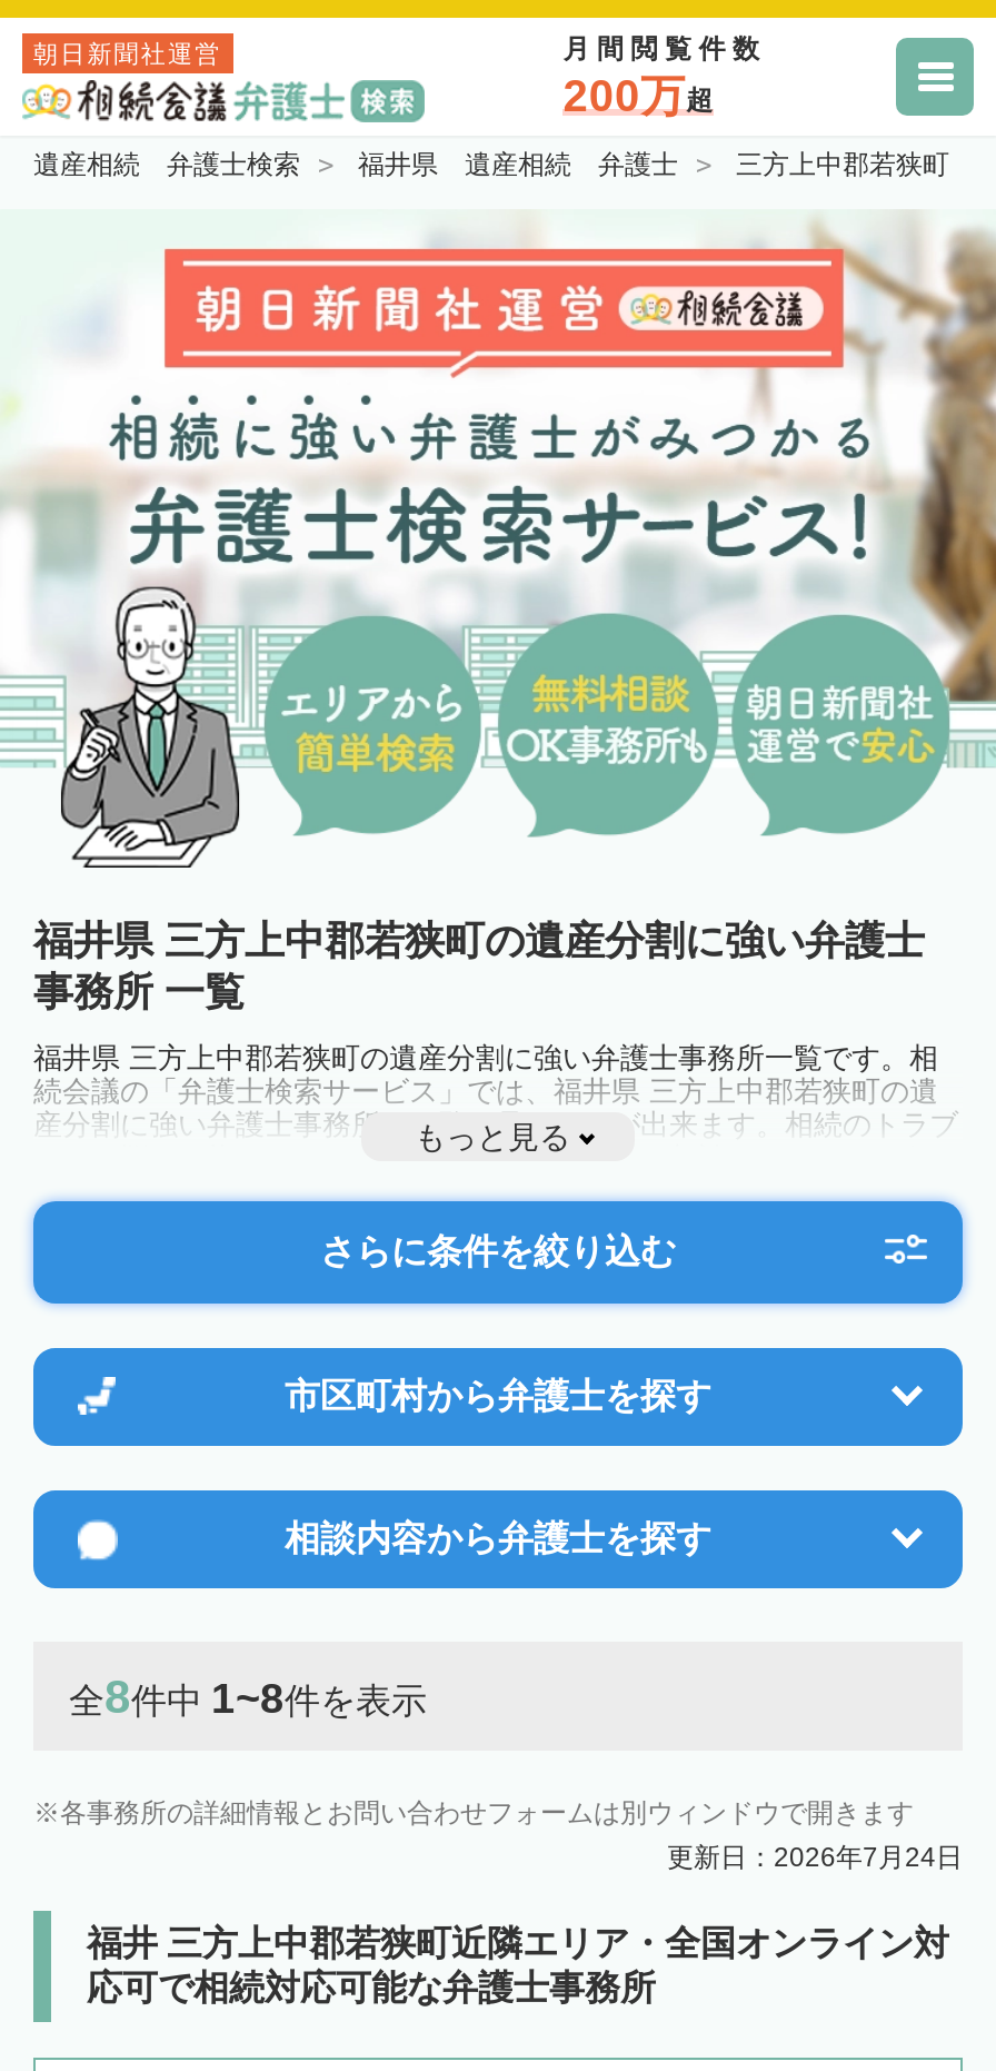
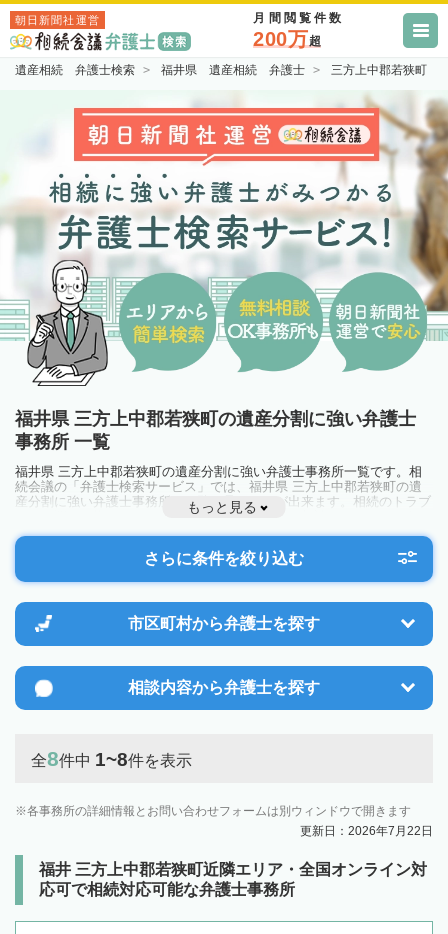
[667,1842,963,1873] 更新日：2026年7月24日 -> [300,824,433,838] 更新日：2026年7月22日

